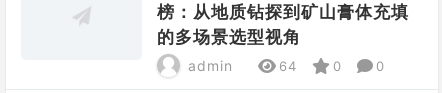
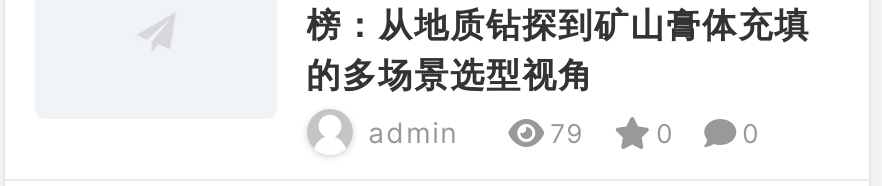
[279,58,385,74] 64 0 0 -> [550,117,760,149] 79 0 0

